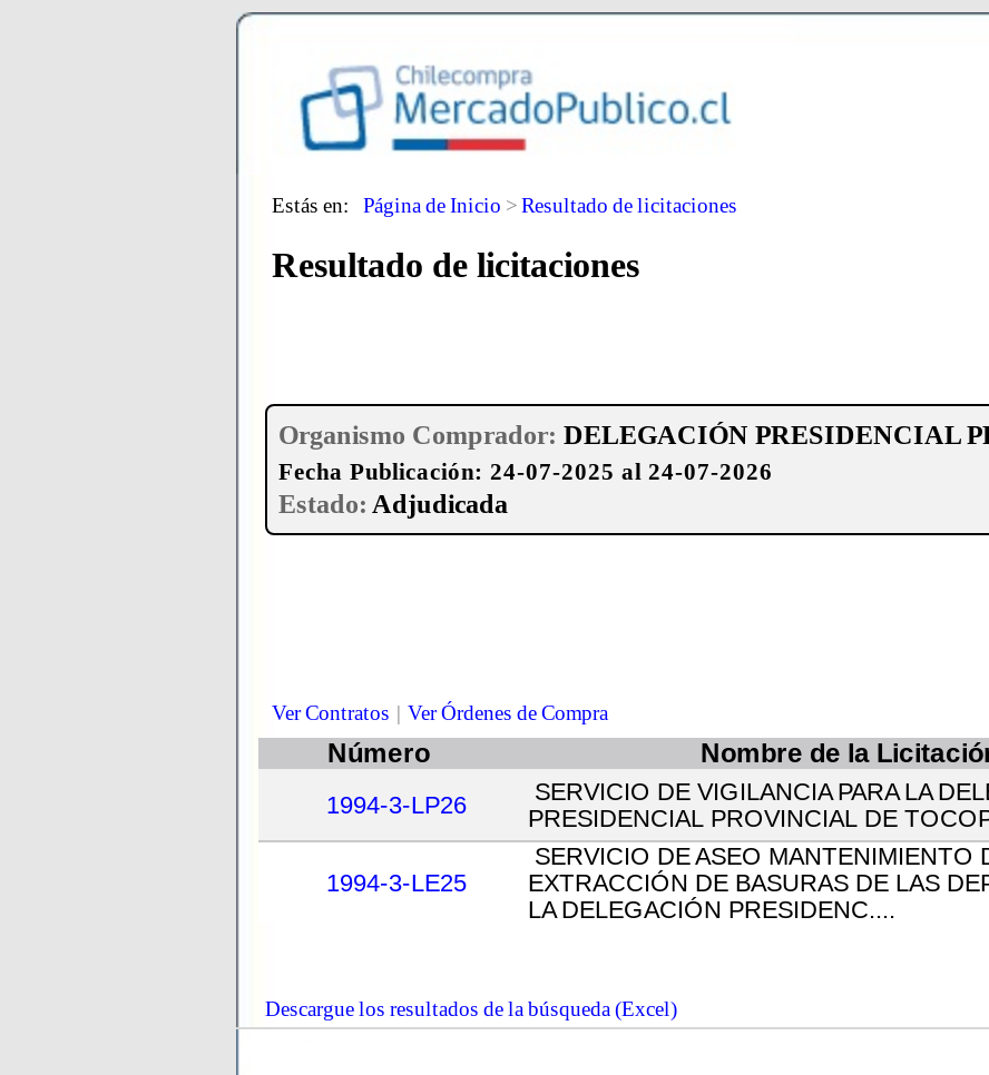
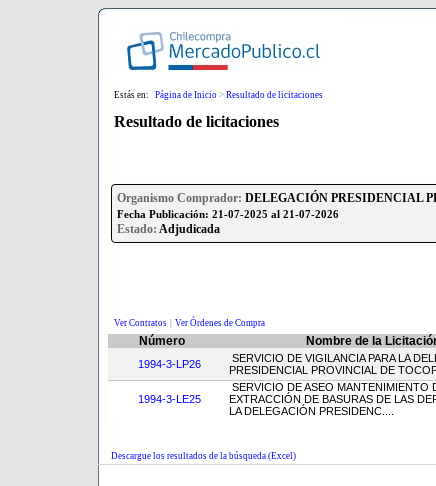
[278,460,773,484] Fecha Publicación: 24-07-2025 al 24-07-2026 -> [117,209,339,220] Fecha Publicación: 21-07-2025 al 21-07-2026

